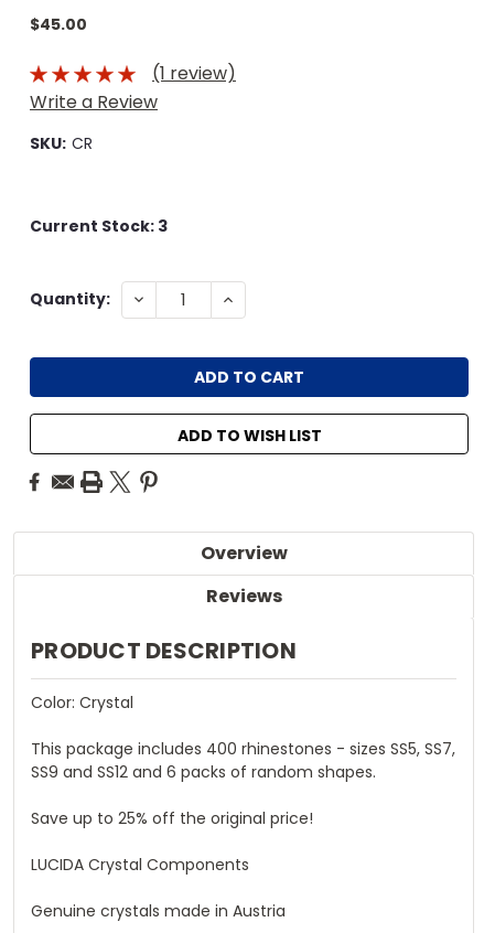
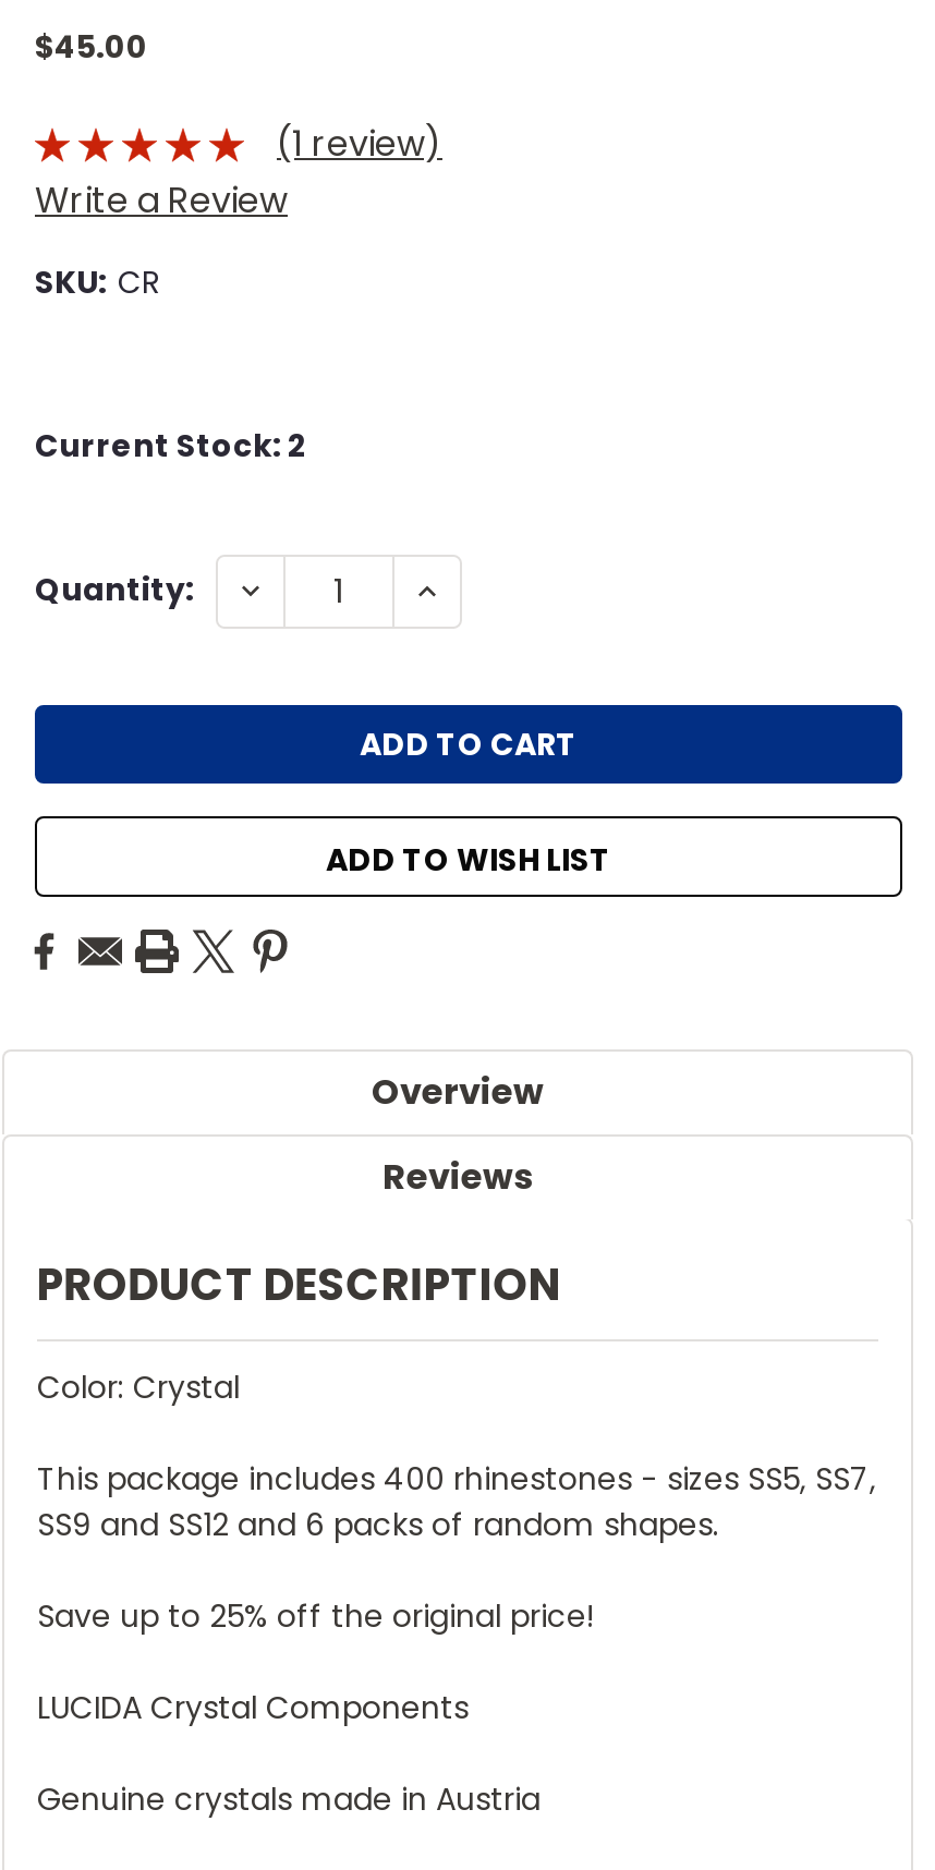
[30,215,168,237] Current Stock: 3 -> [35,424,307,467] Current Stock: 2

